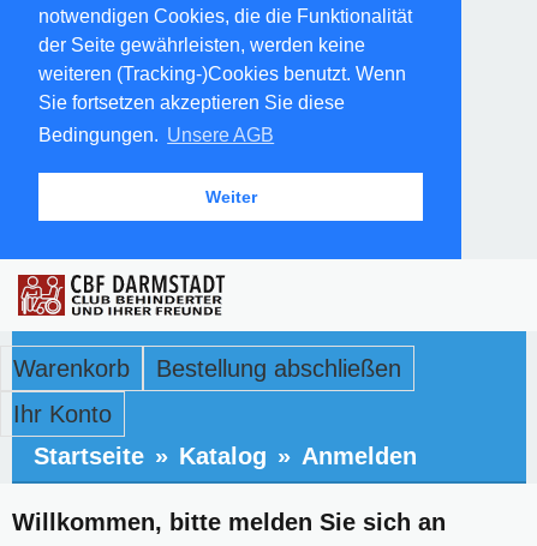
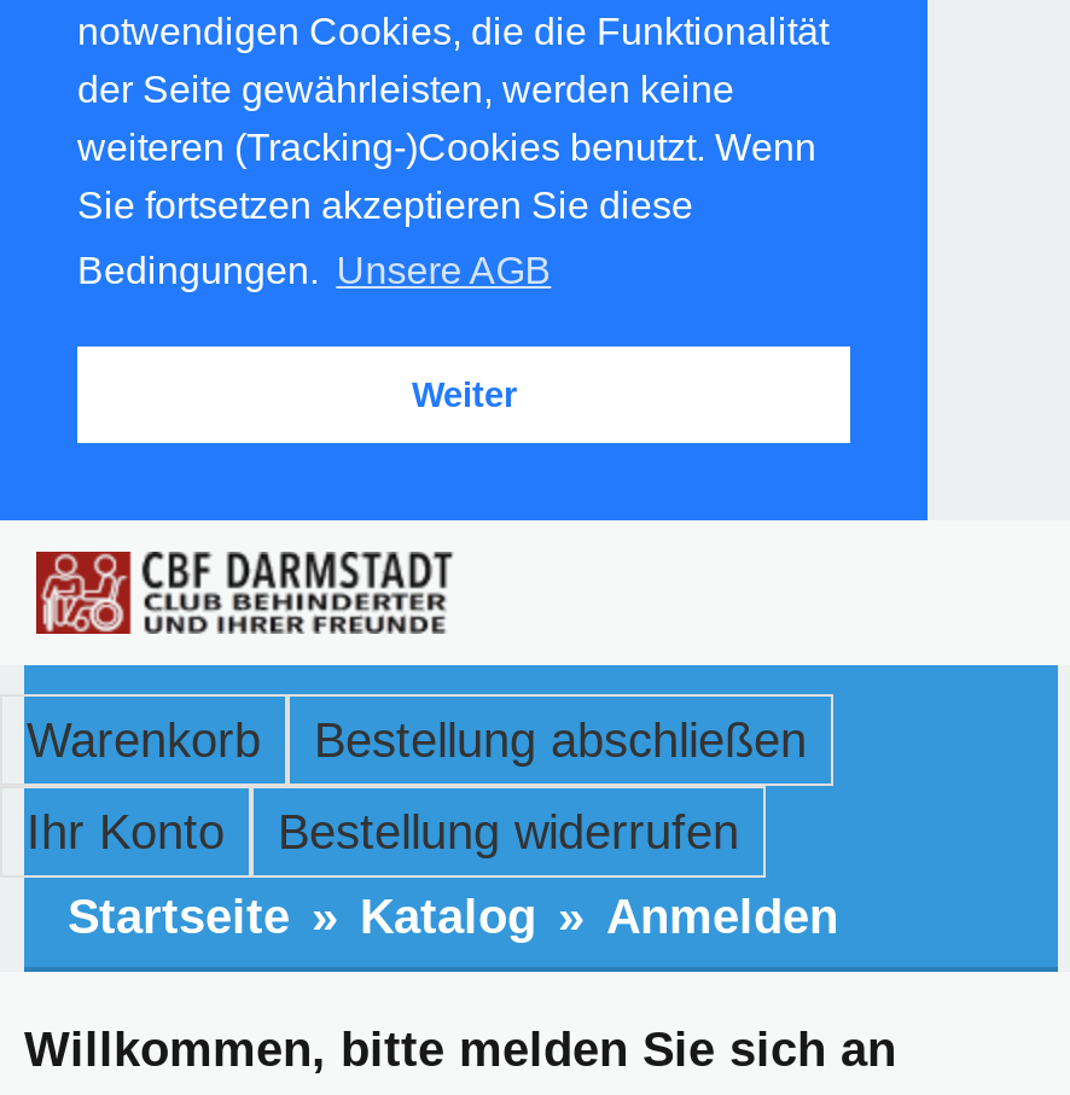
none -> [278,805,739,858] Bestellung widerrufen

